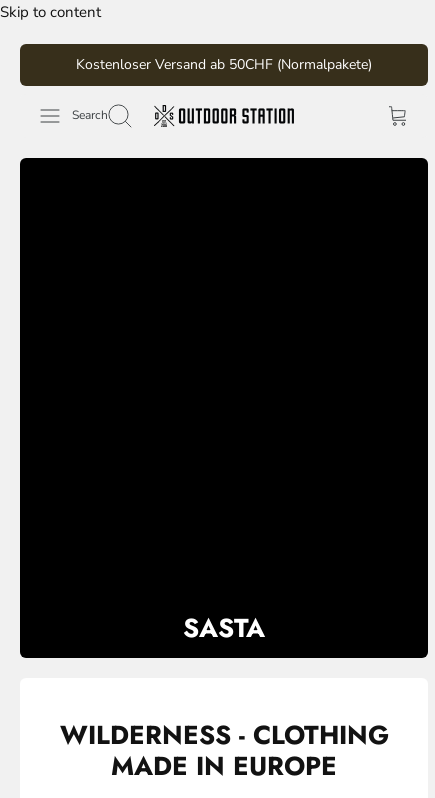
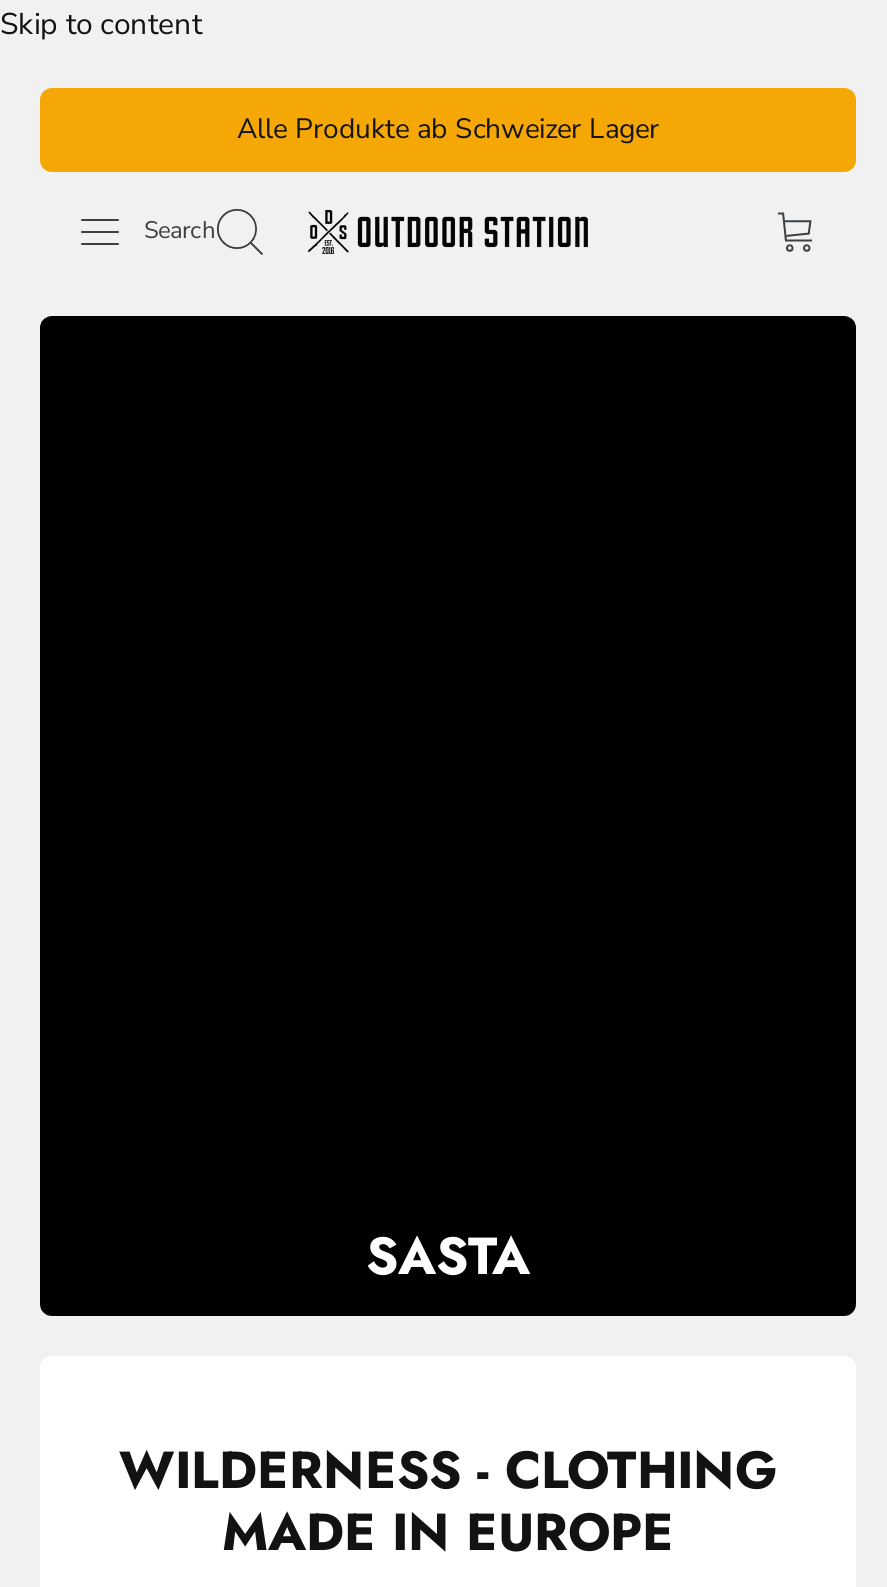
[76,55,372,74] Kostenloser Versand ab 50CHF (Normalpakete) -> [237,110,659,148] Alle Produkte ab Schweizer Lager

